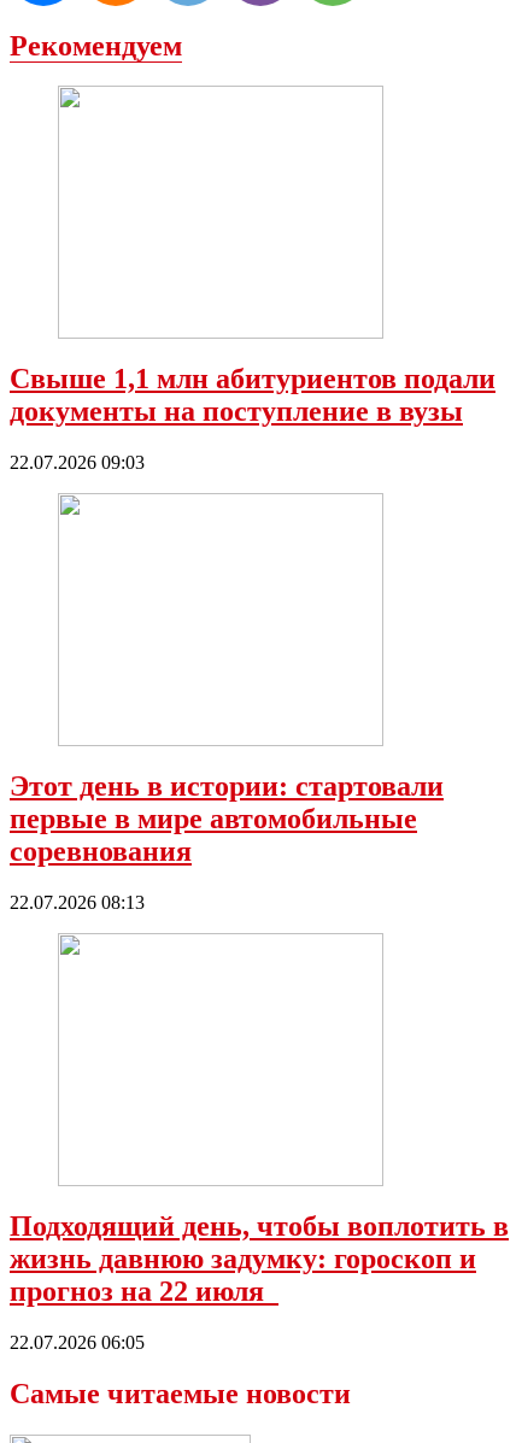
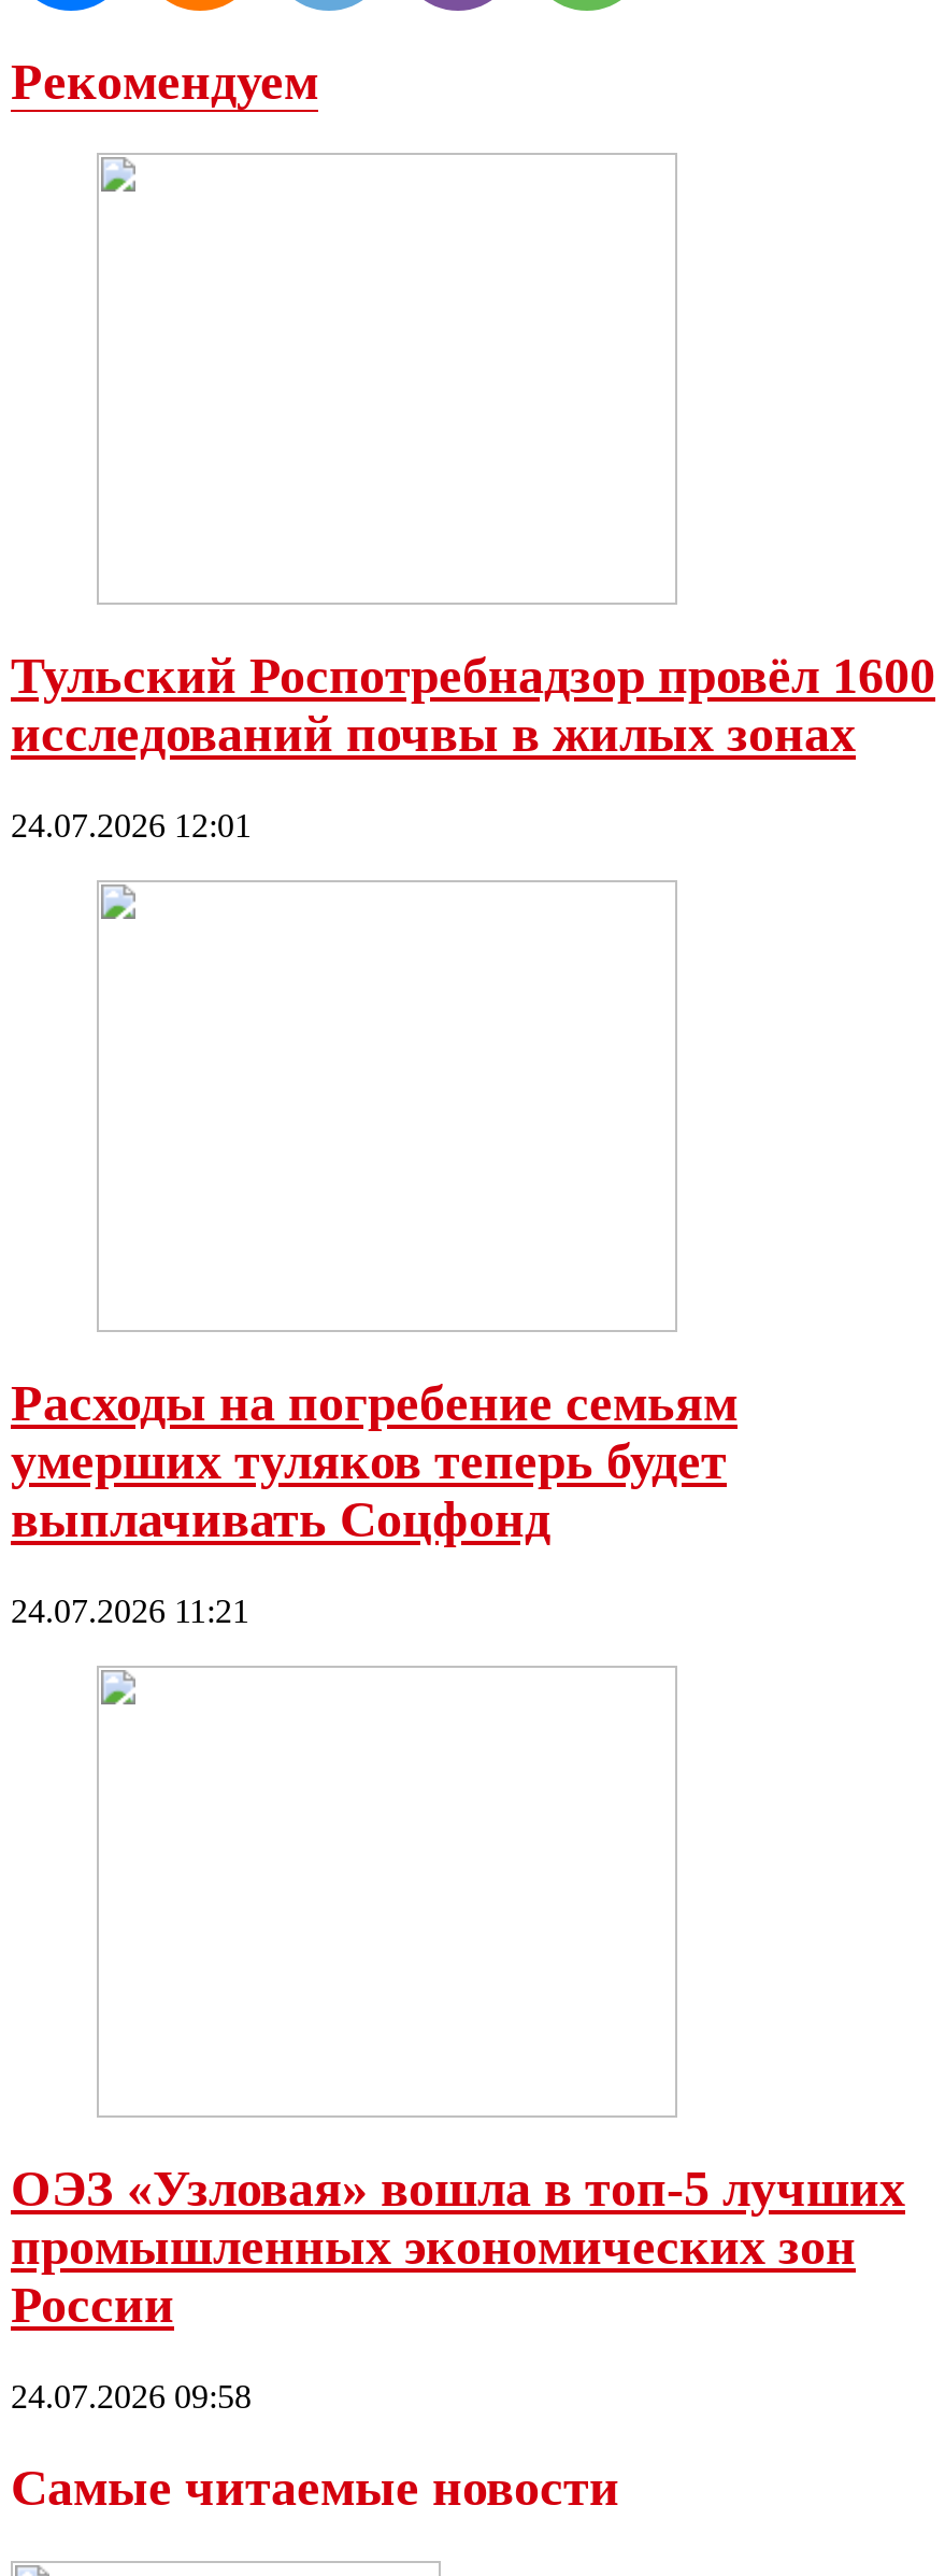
[10,363,495,427] Свыше 1,1 млн абитуриентов подали | документы на поступление в вузы -> [11,648,935,762] Тульский Роспотребнадзор провёл 1600 | исследований почвы в жилых зонах
[10,452,145,473] 22.07.2026 09:03 -> [11,807,252,844] 24.07.2026 12:01
[10,771,444,867] Этот день в истории: стартовали | первые в мире автомобильные | соревнования -> [11,1376,738,1548] Расходы на погребение семьям | умерших туляков теперь будет | выплачивать Соцфонд
[10,892,145,913] 22.07.2026 08:13 -> [11,1593,249,1629] 24.07.2026 11:21
[10,1210,509,1307] Подходящий день, чтобы воплотить в | жизнь давнюю задумку: гороскоп и | прогноз на 22 июля -> [11,2161,905,2333] ОЭЗ «Узловая» вошла в топ-5 лучших | промышленных экономических зон | России
[10,1332,145,1352] 22.07.2026 06:05 -> [11,2378,252,2414] 24.07.2026 09:58

